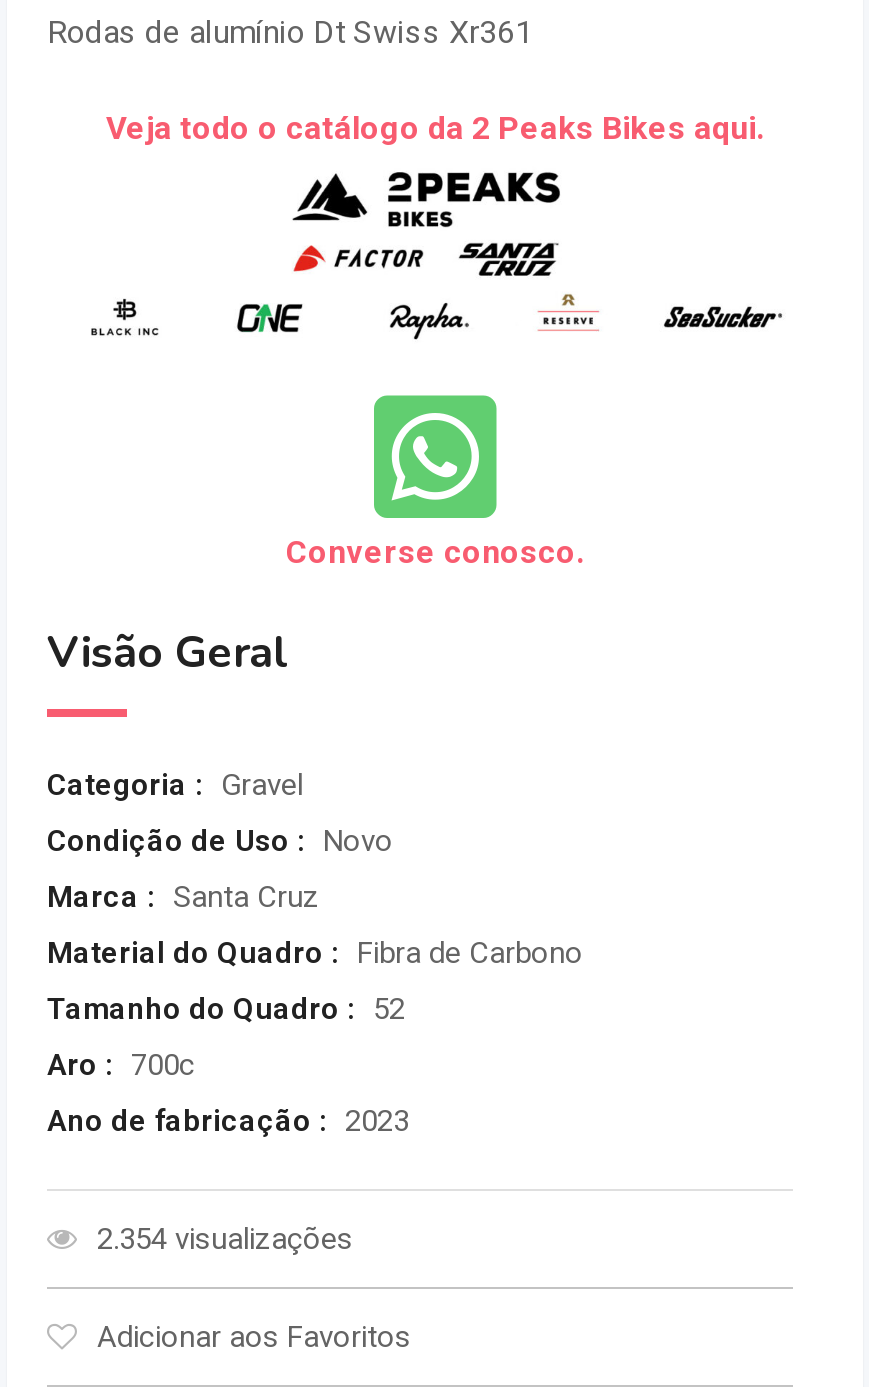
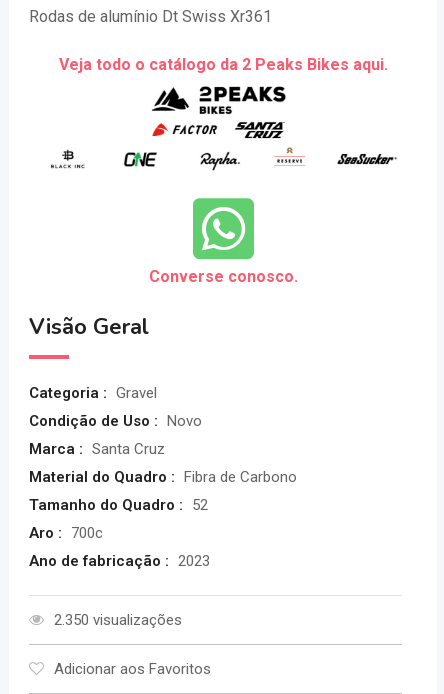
[97,1221,353,1257] 2.354 visualizações -> [54,611,182,629] 2.350 visualizações

